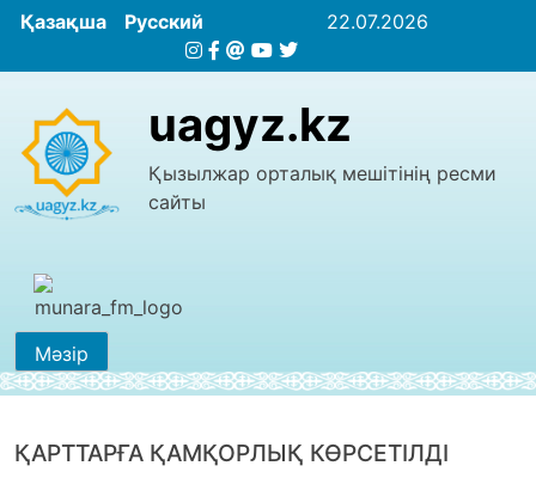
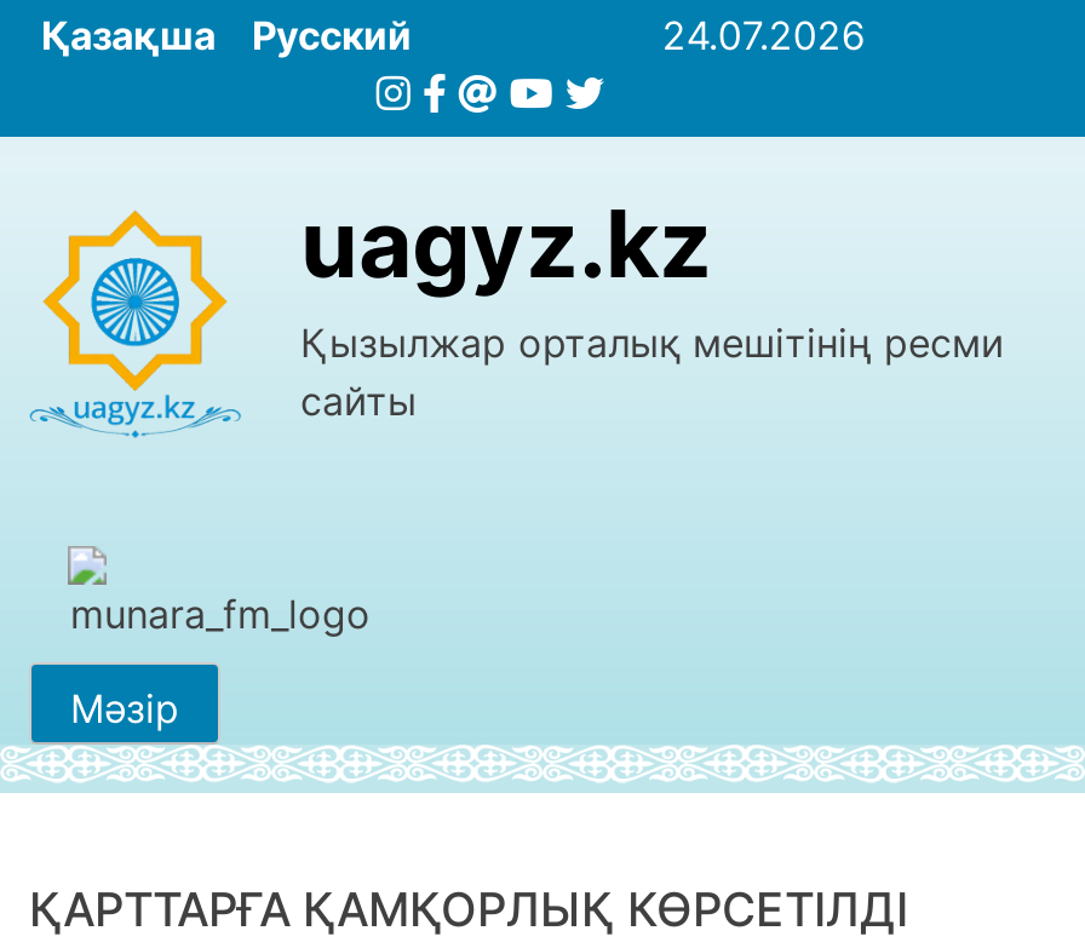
[327,10,429,33] 22.07.2026 -> [662,11,865,59] 24.07.2026

